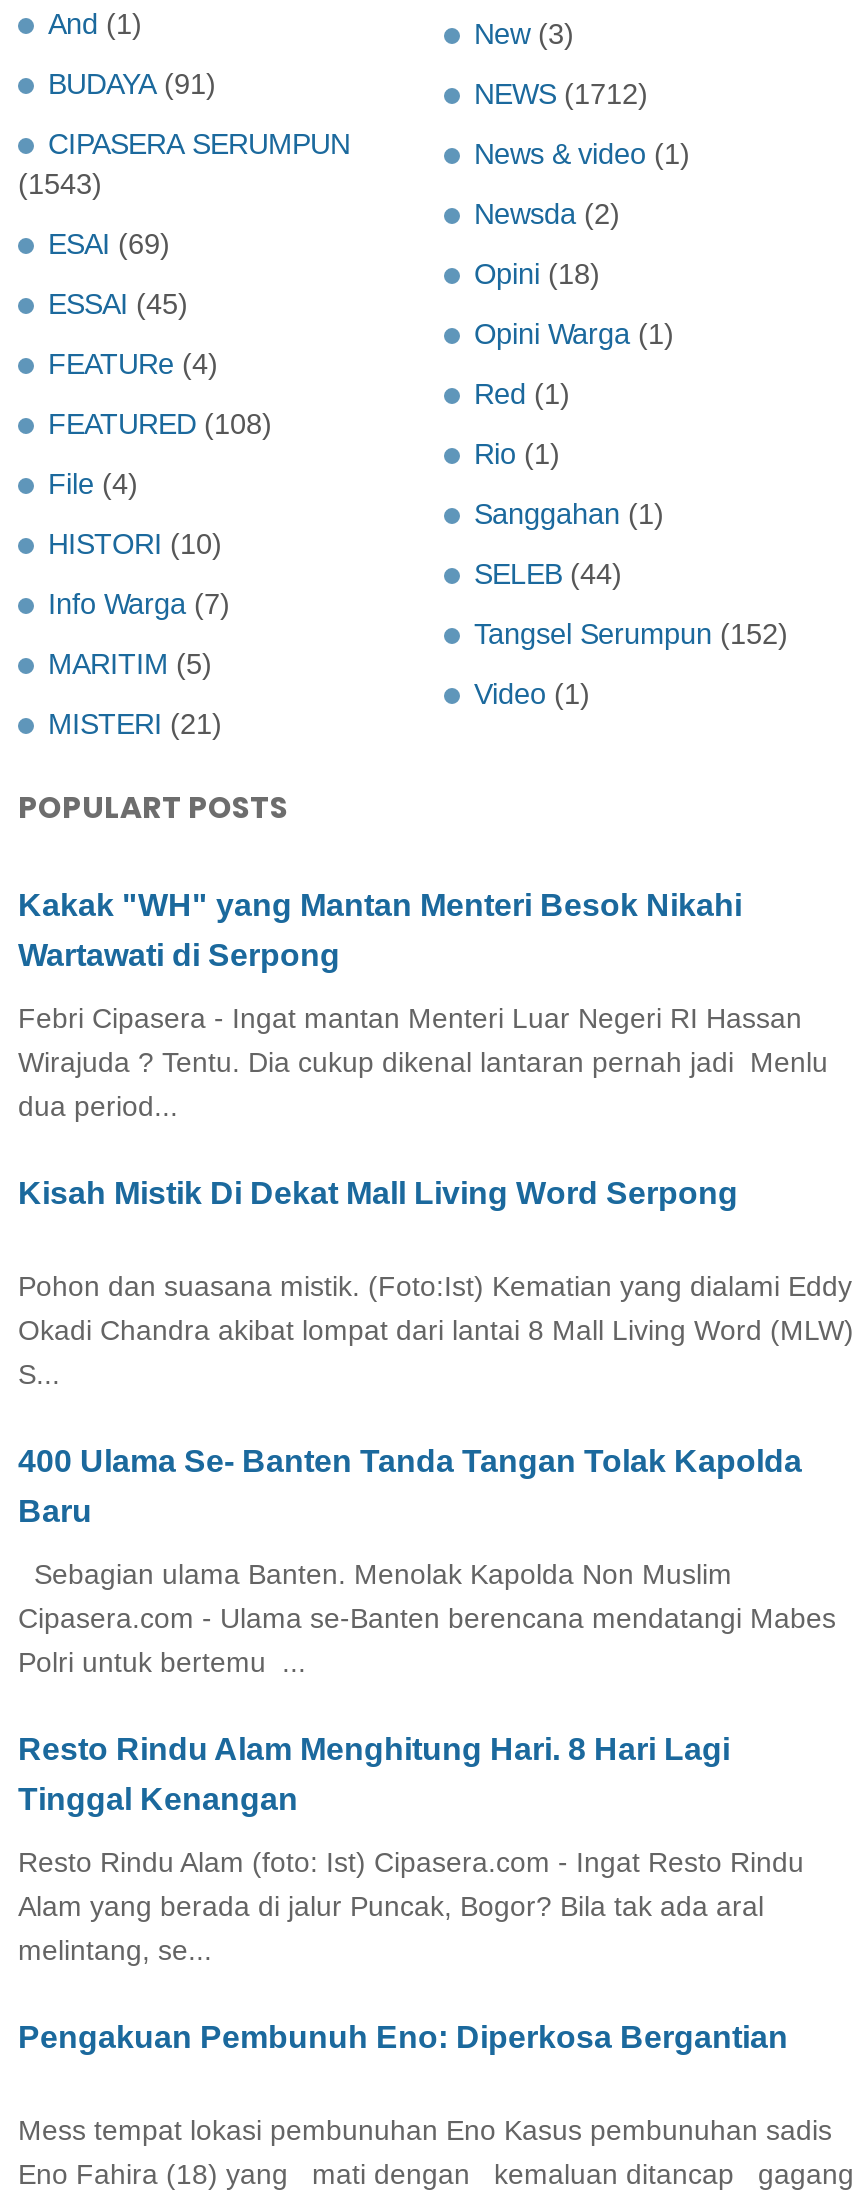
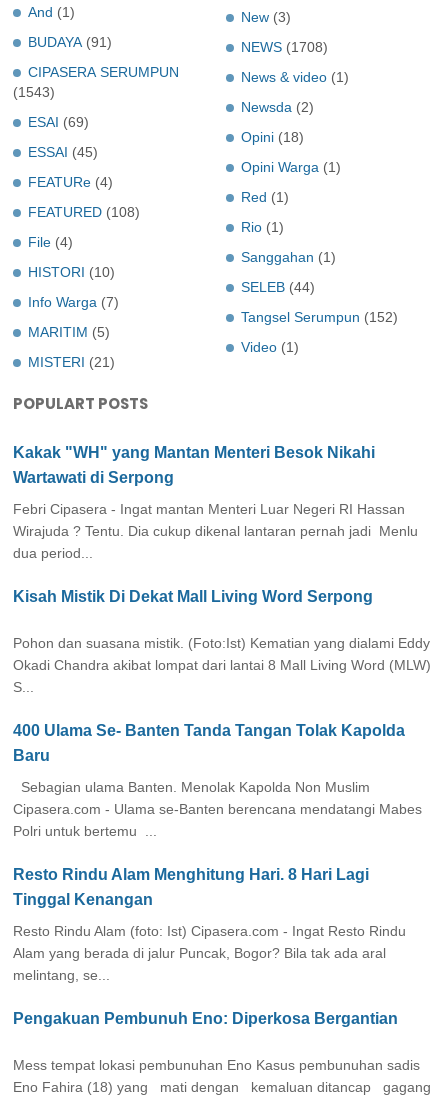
[474,78,648,110] NEWS (1712) -> [241,39,328,55] NEWS (1708)

